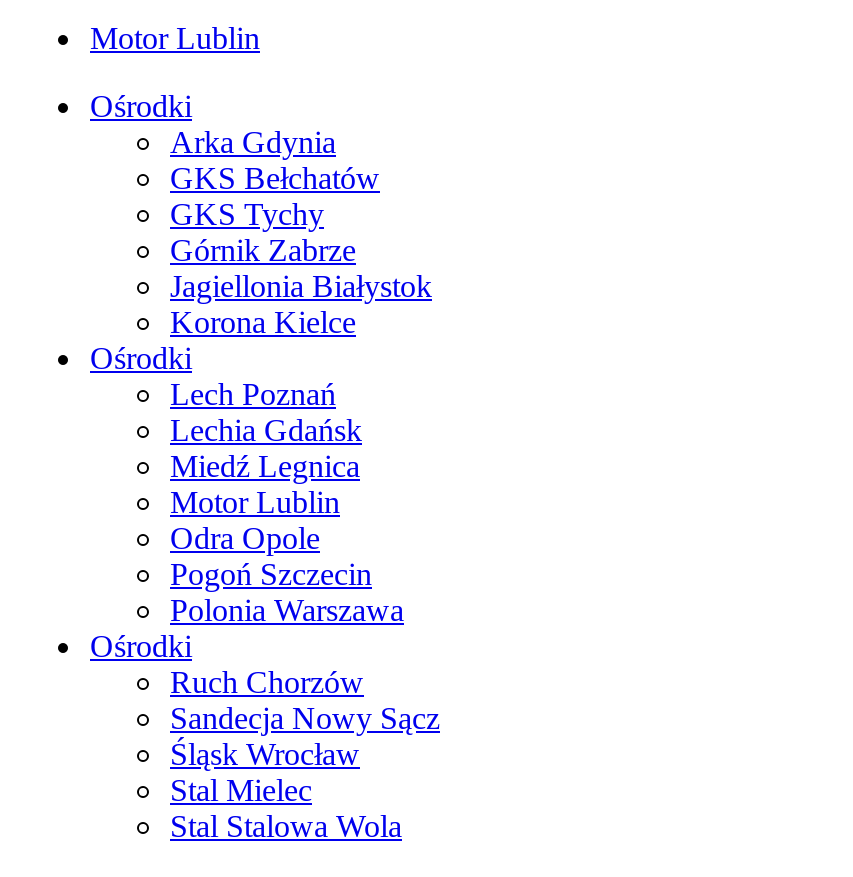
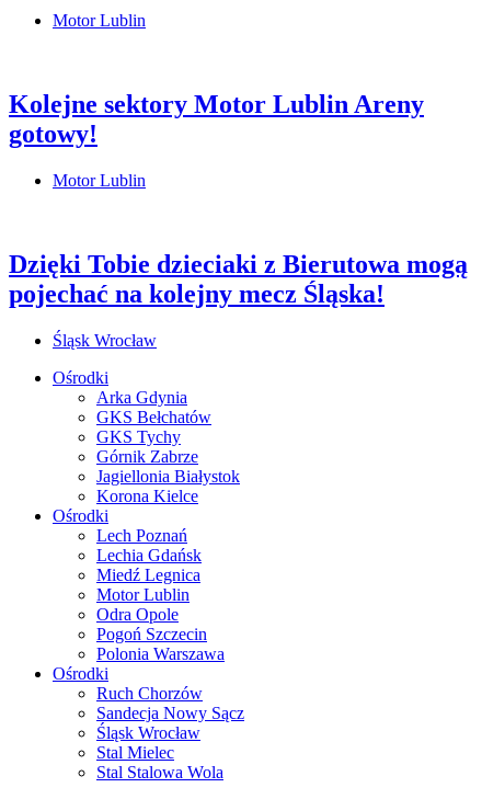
none -> [9,90,468,350] Kolejne sektory Motor Lublin Areny | gotowy! | Motor Lublin | Dzięki Tobie dzieciaki z Bierutowa mogą | pojechać na kolejny mecz Śląska! | Śląsk Wrocław

